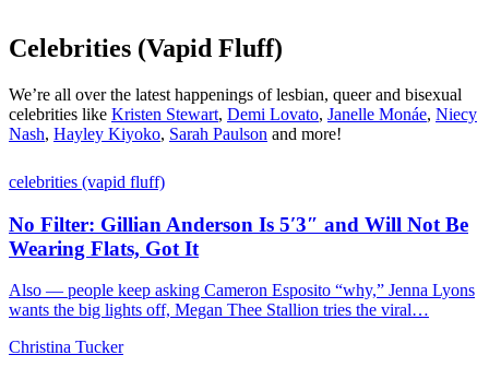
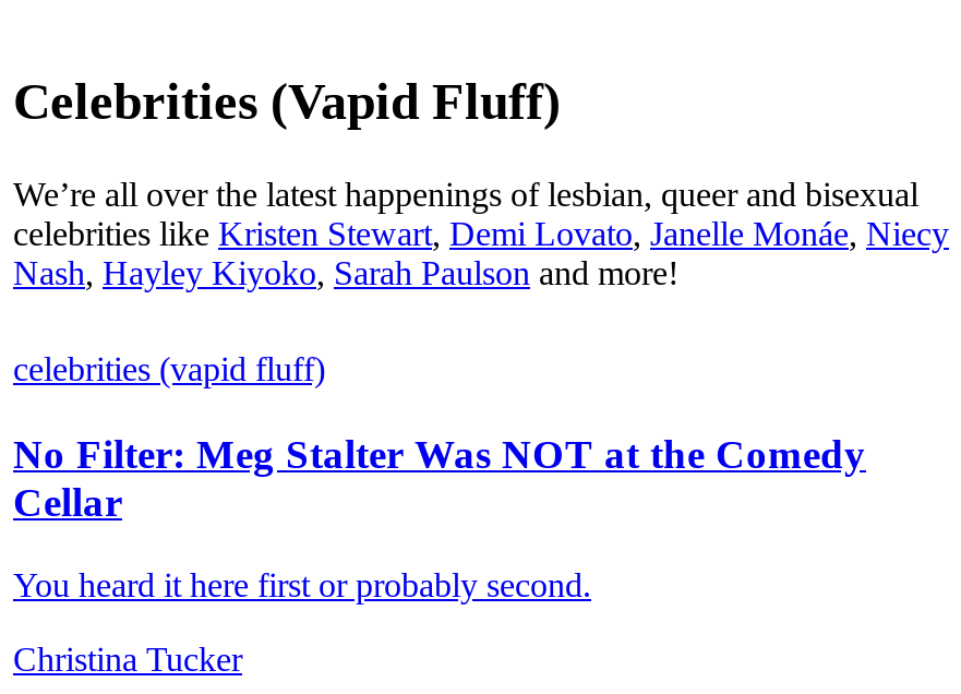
[9,212,468,259] No Filter: Gillian Anderson Is 5′3″ and Will Not Be | Wearing Flats, Got It -> [13,430,866,524] No Filter: Meg Stalter Was NOT at the Comedy | Cellar
[9,281,475,319] Also — people keep asking Cameron Esposito “why,” Jenna Lyons | wants the big lights off, Megan Thee Stallion tries the viral… -> [13,567,591,604] You heard it here first or probably second.

